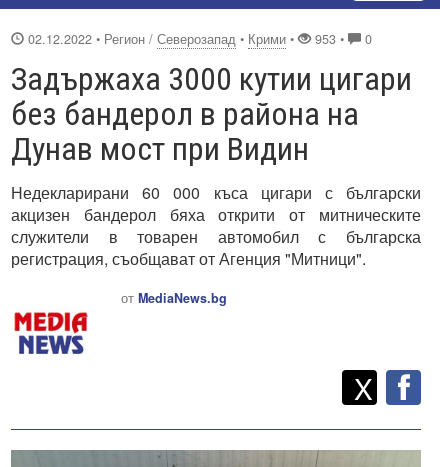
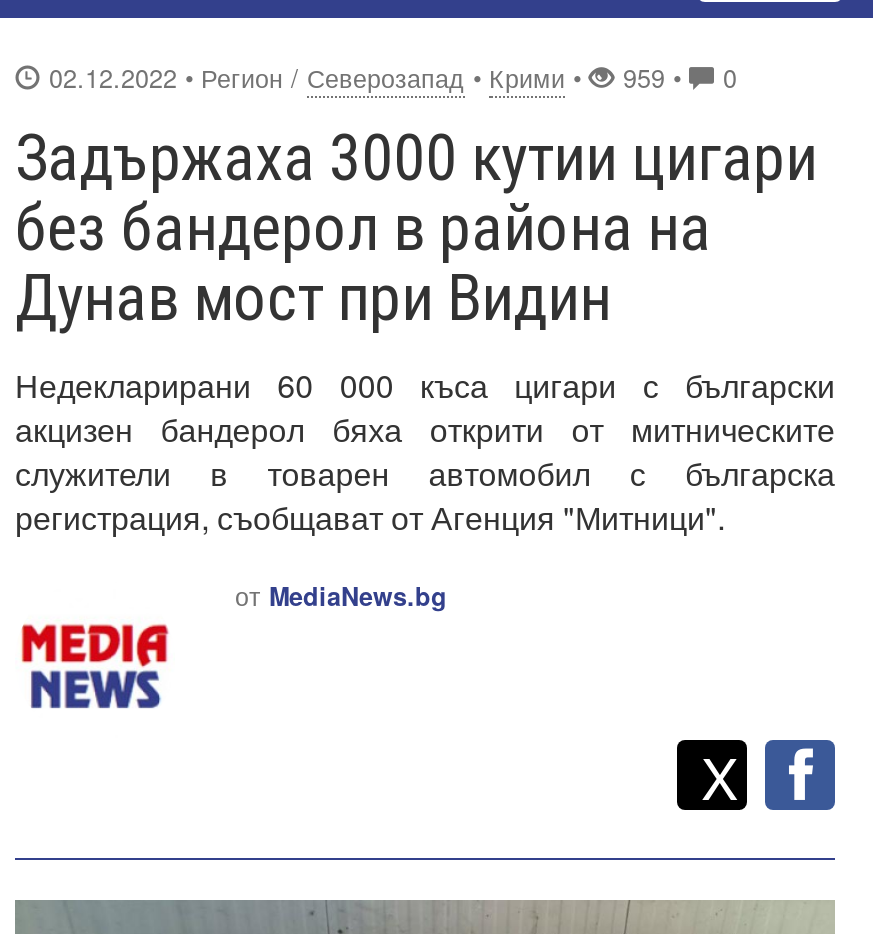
[28,29,372,47] 02.12.2022 • Регион / Северозапад • Крими • 953 • 0 -> [49,59,737,95] 02.12.2022 • Регион / Северозапад • Крими • 959 • 0

